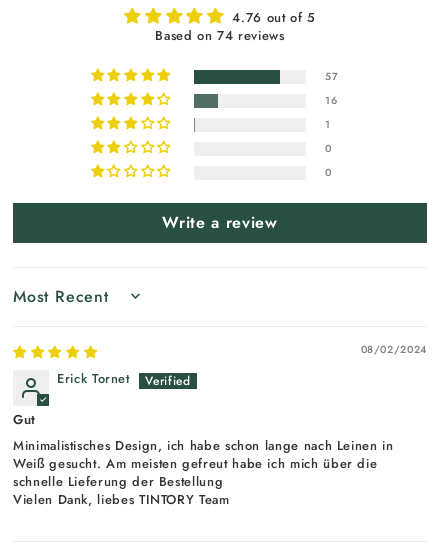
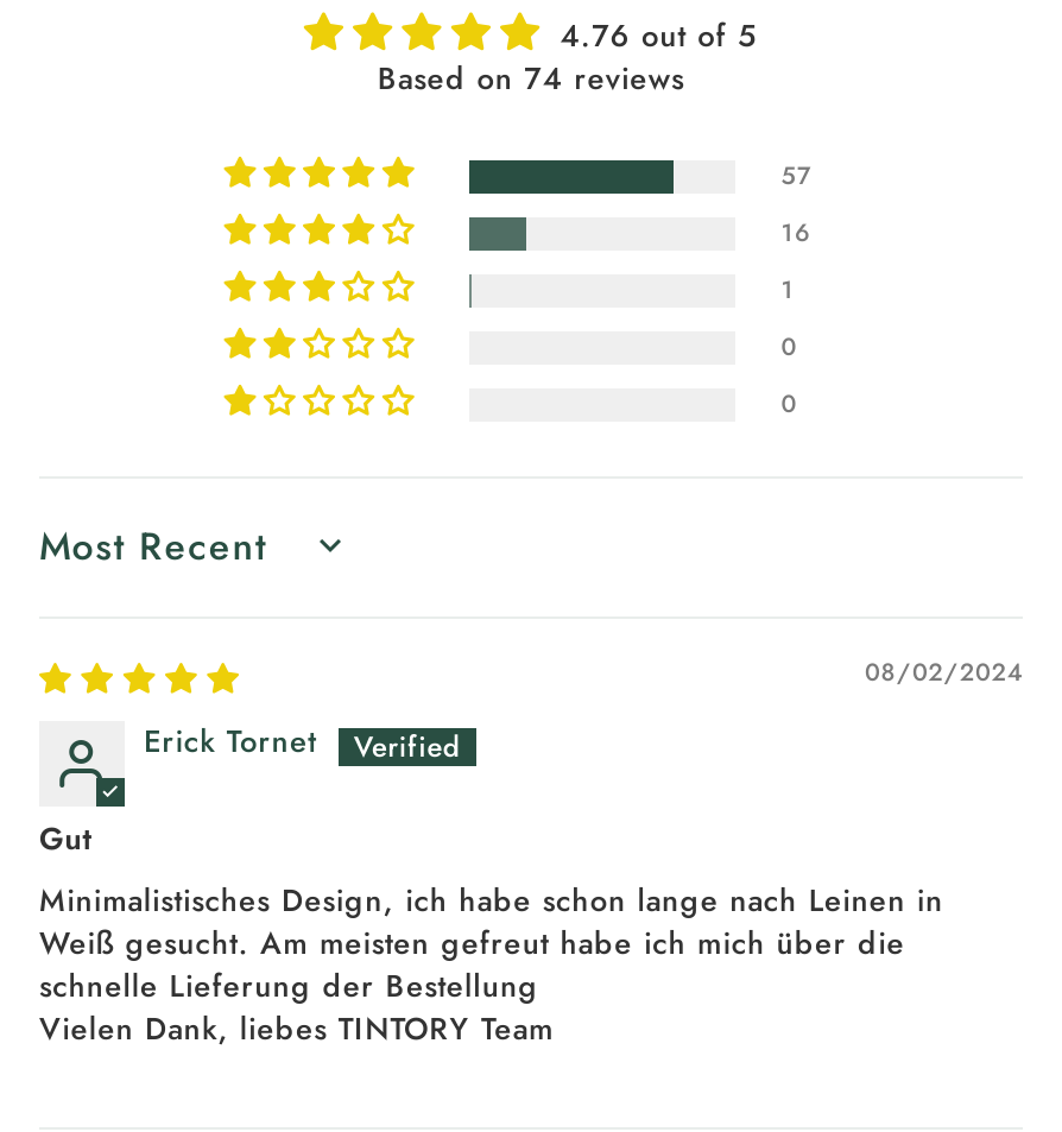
[162,211,277,234] Write a review -> none

